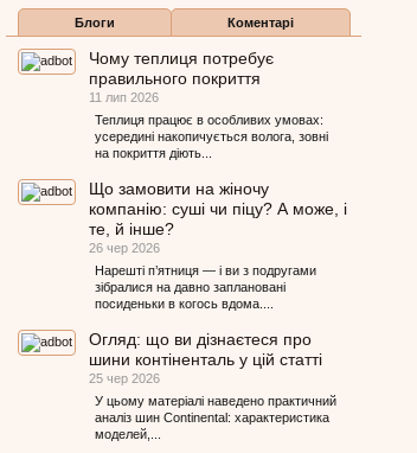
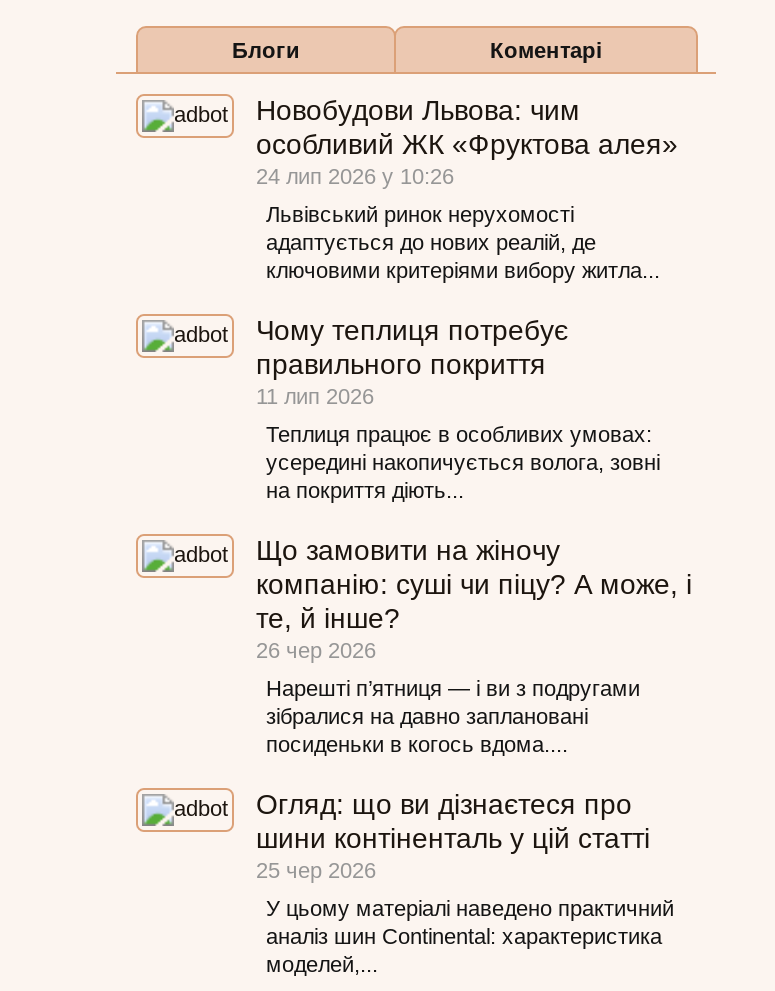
none -> [256,94,678,282] Новобудови Львова: чим | особливий ЖК «Фруктова алея» | 24 лип 2026 у 10:26 | Львівський ринок нерухомості | адаптується до нових реалій, де | ключовими критеріями вибору житла...

